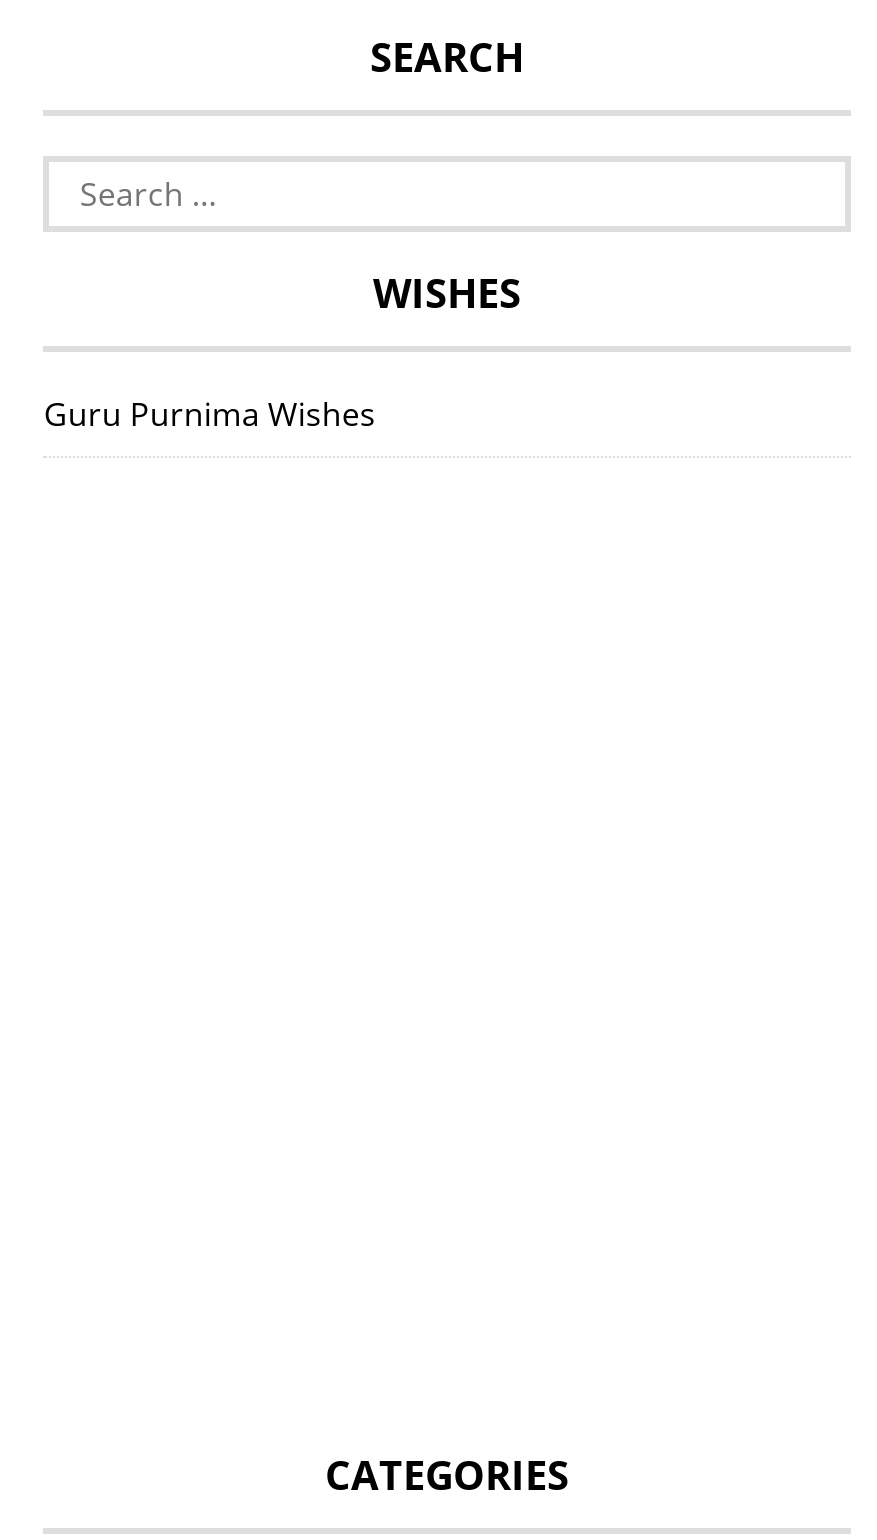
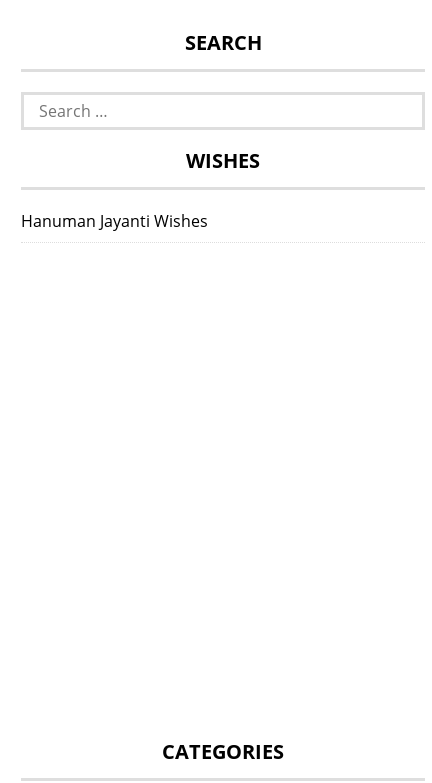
[44,392,376,436] Guru Purnima Wishes -> [21,210,208,232] Hanuman Jayanti Wishes

